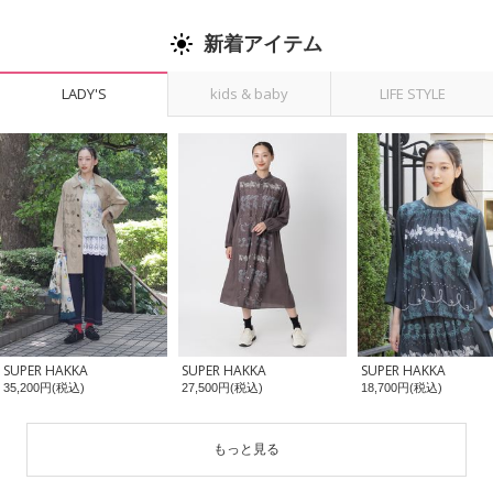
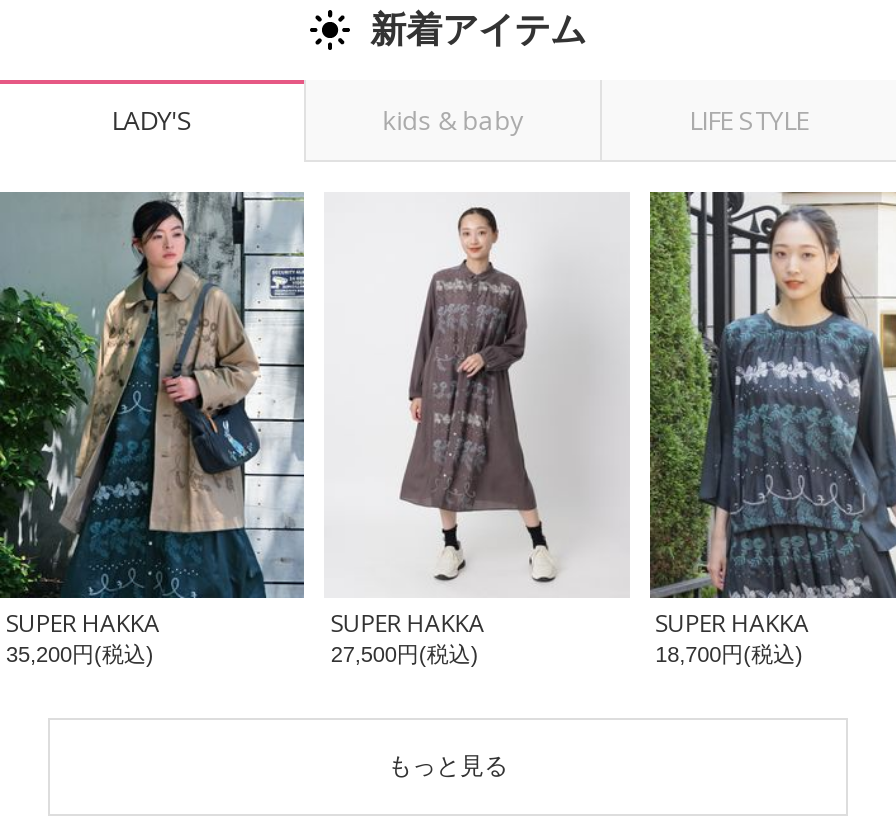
[3,132,168,358] [image] -> [6,192,306,600] [image]

